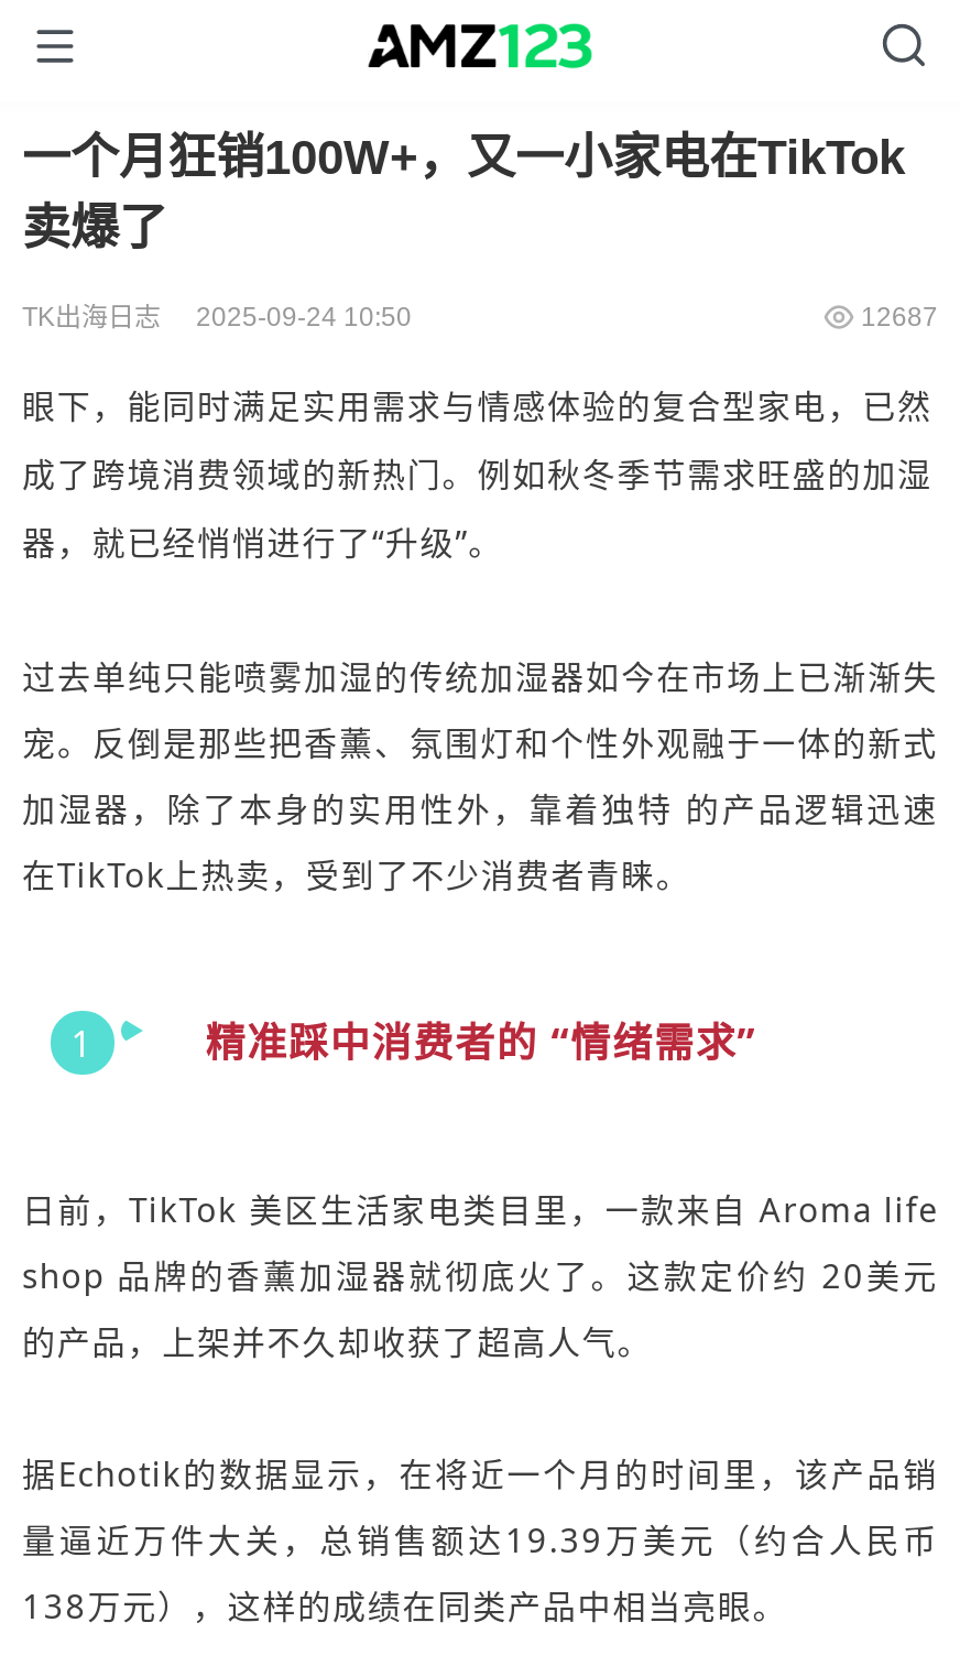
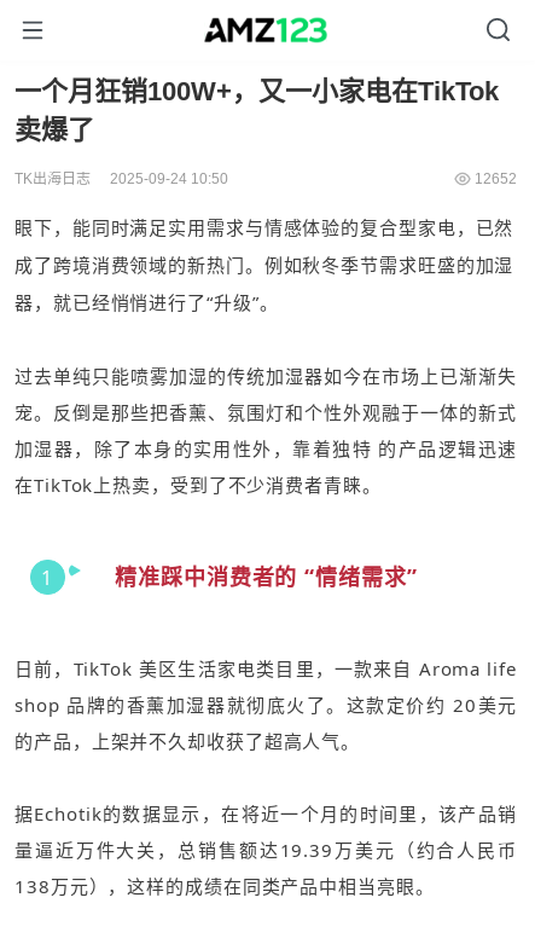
[861,302,938,333] 12687 -> [475,170,517,187] 12652

